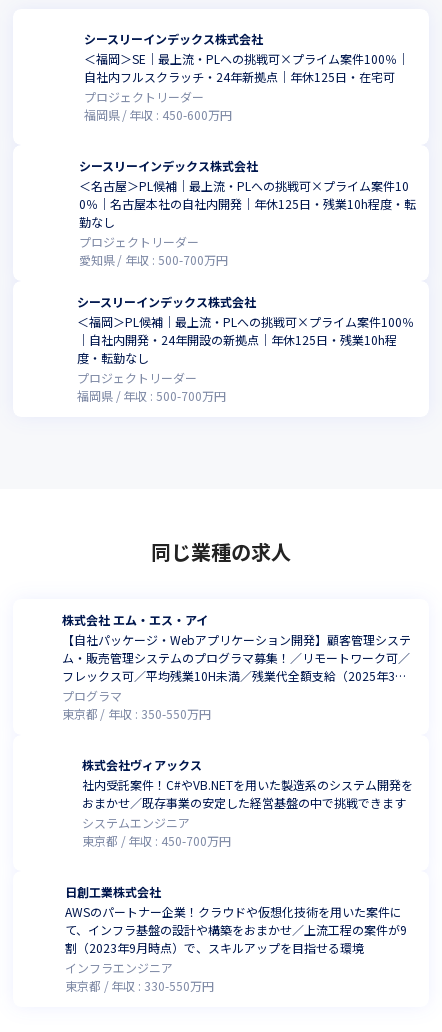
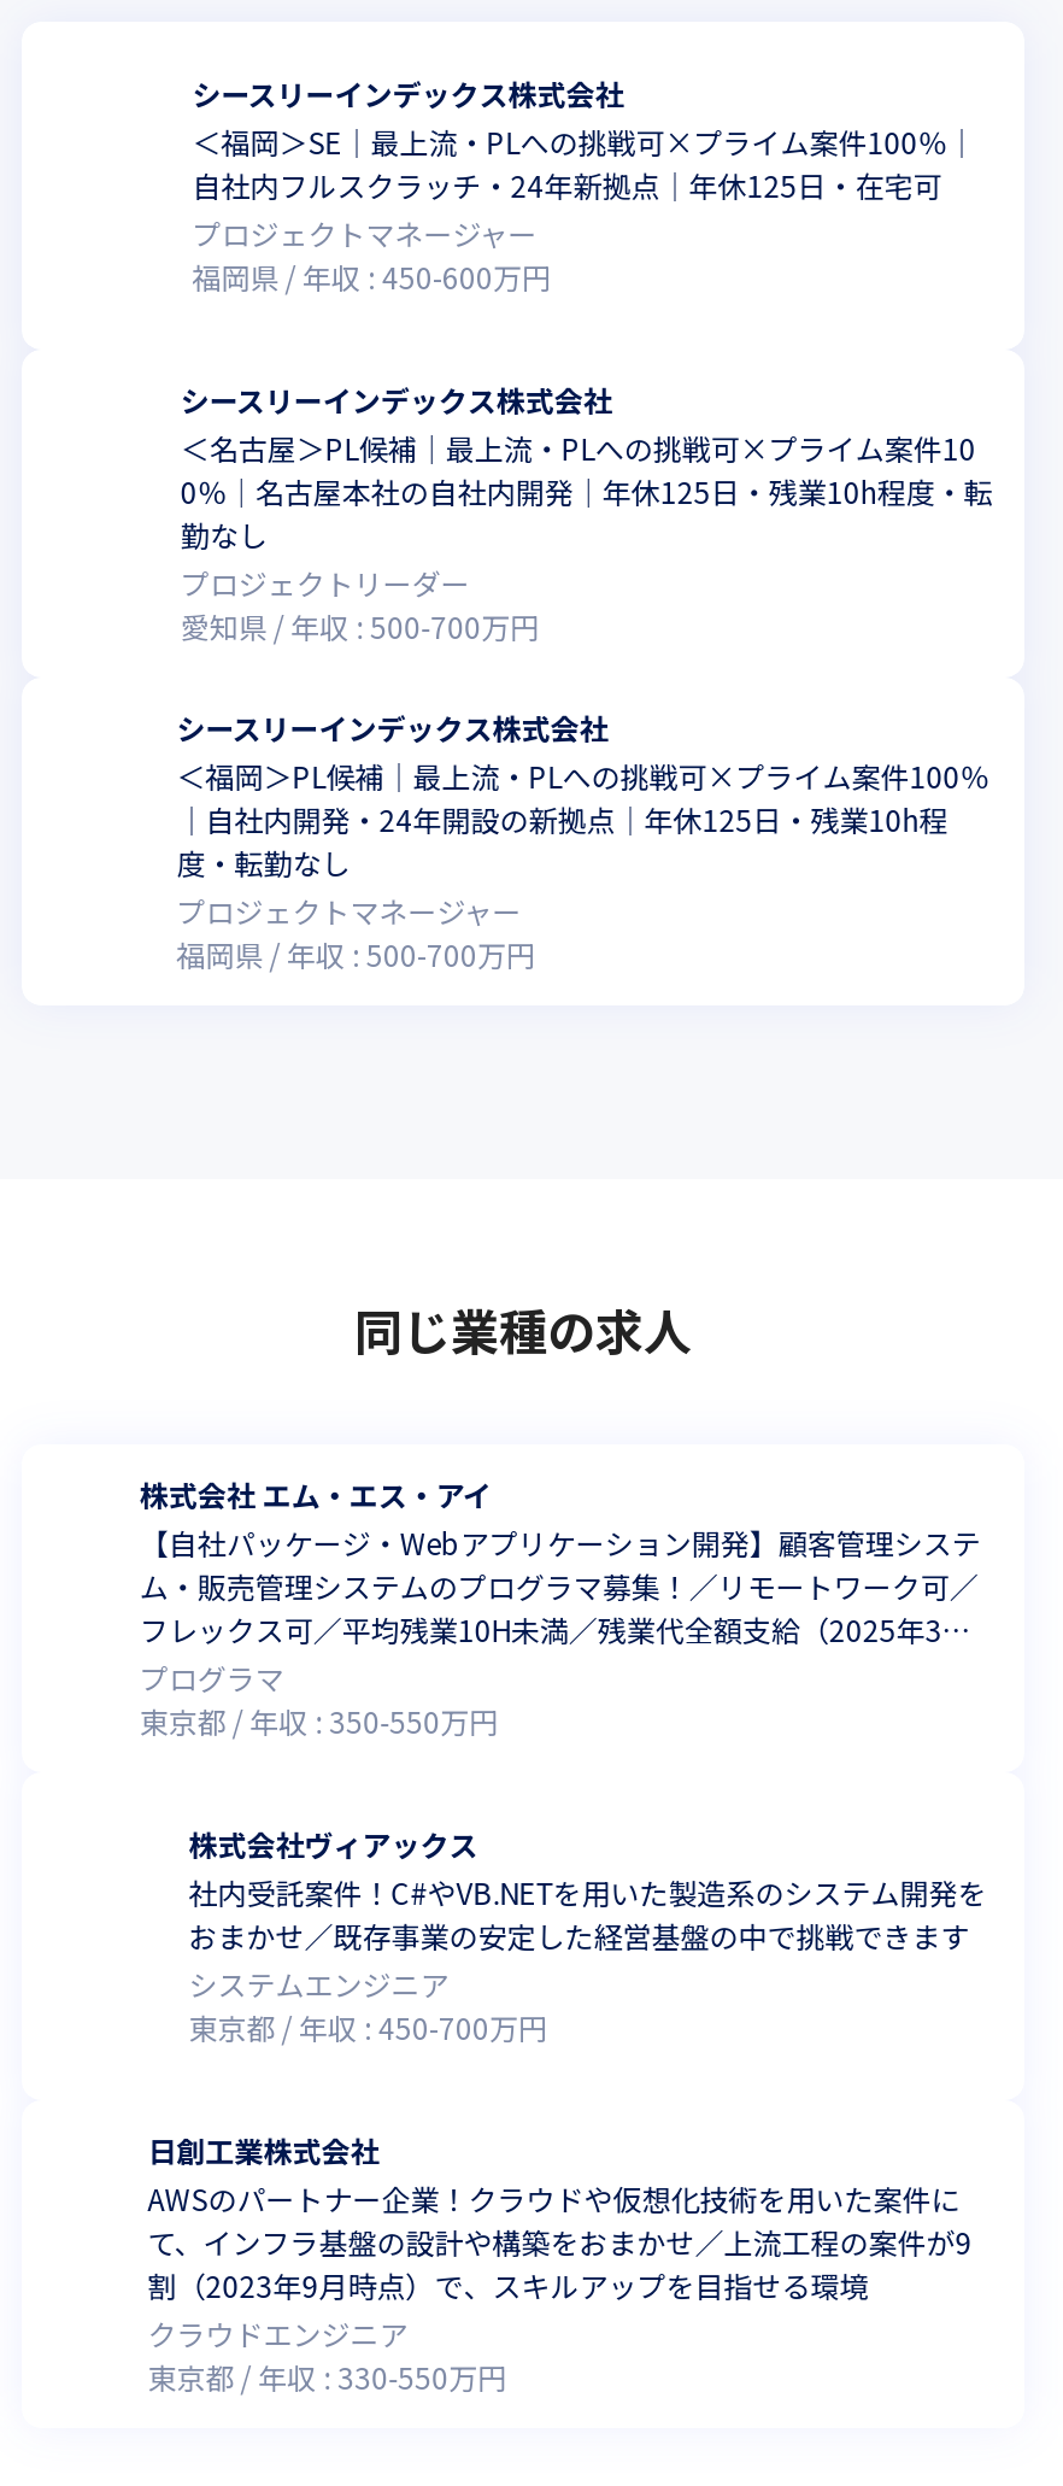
[84,88,204,105] プロジェクトリーダー -> [192,212,537,253] プロジェクトマネージャー
[77,369,197,386] プロジェクトリーダー -> [176,890,521,931] プロジェクトマネージャー
[65,959,173,976] インフラエンジニア -> [148,2312,408,2353] クラウドエンジニア

